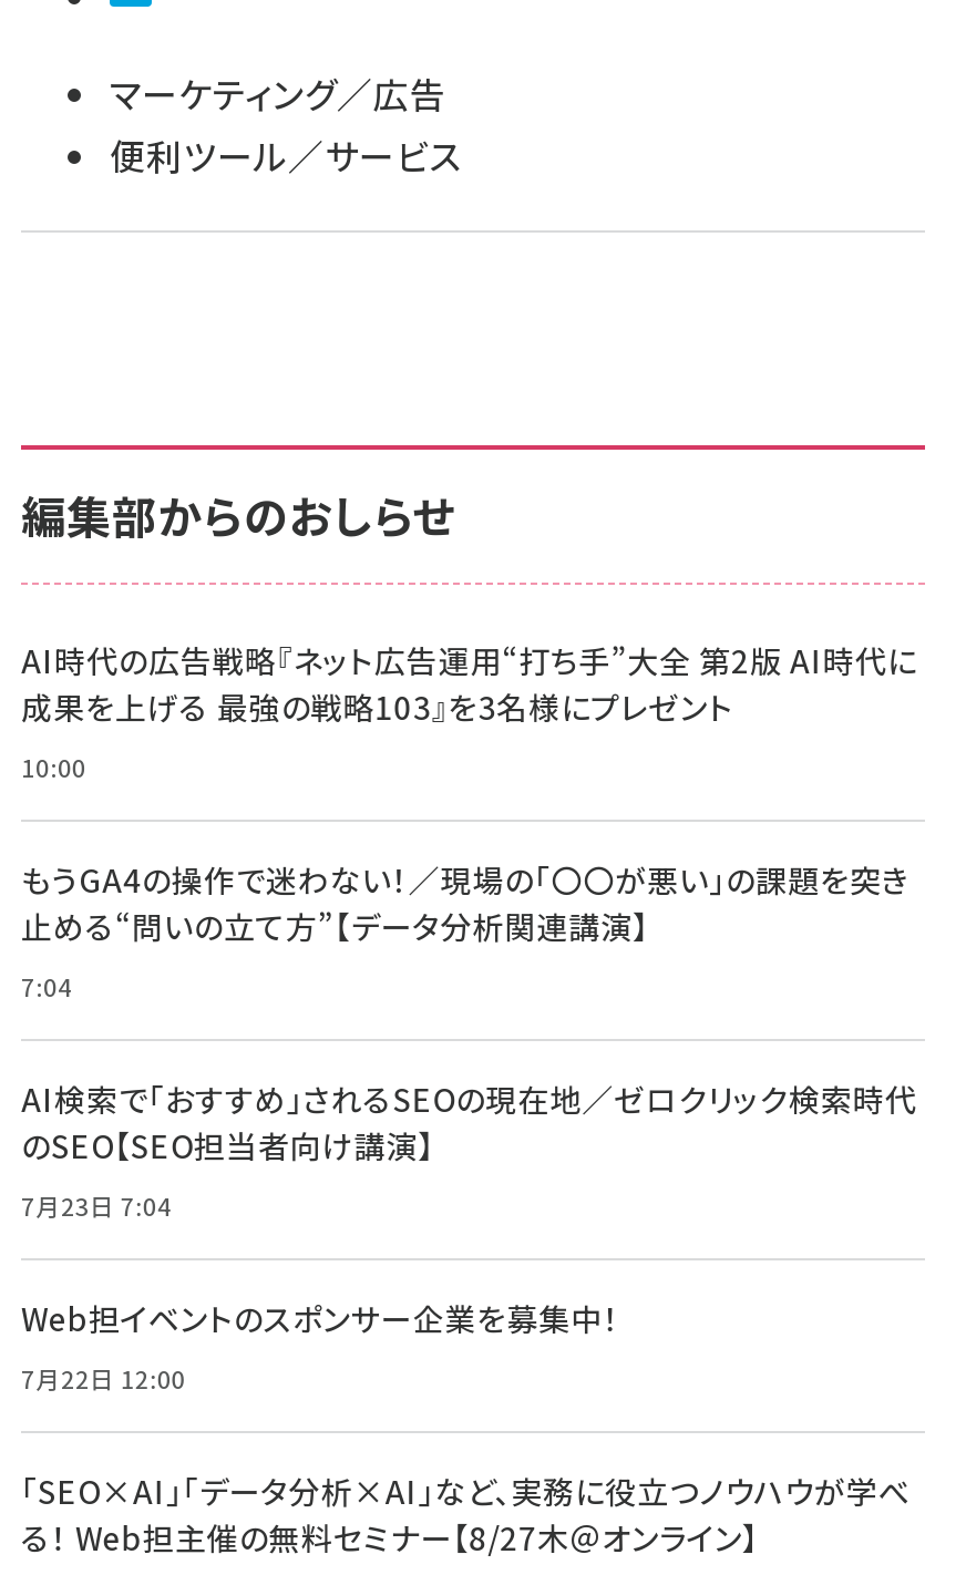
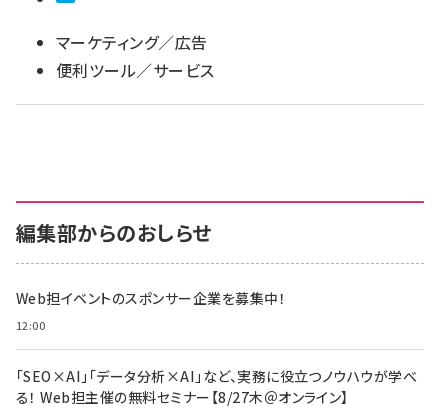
[21,638,917,1223] AI時代の広告戦略『ネット広告運用“打ち手”大全 第2版 AI時代に | 成果を上げる 最強の戦略103』を3名様にプレゼント | 10:00 | もうGA4の操作で迷わない！／現場の「〇〇が悪い」の課題を突き | 止める“問いの立て方”【データ分析関連講演】 | 7:04 | AI検索で「おすすめ」されるSEOの現在地／ゼロクリック検索時代 | のSEO【SEO担当者向け講演】 | 7月23日 7:04 -> none
[21,1360,186,1396] 7月22日 12:00 -> [16,317,45,333] 12:00

